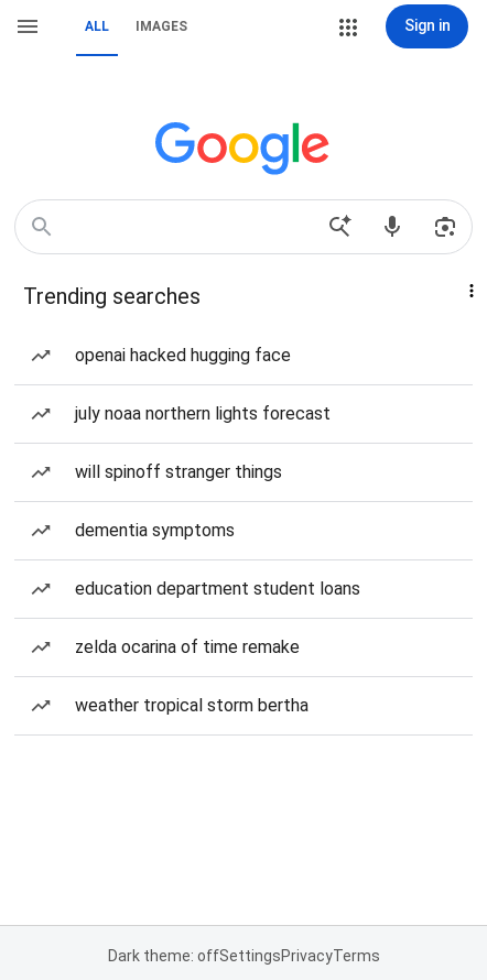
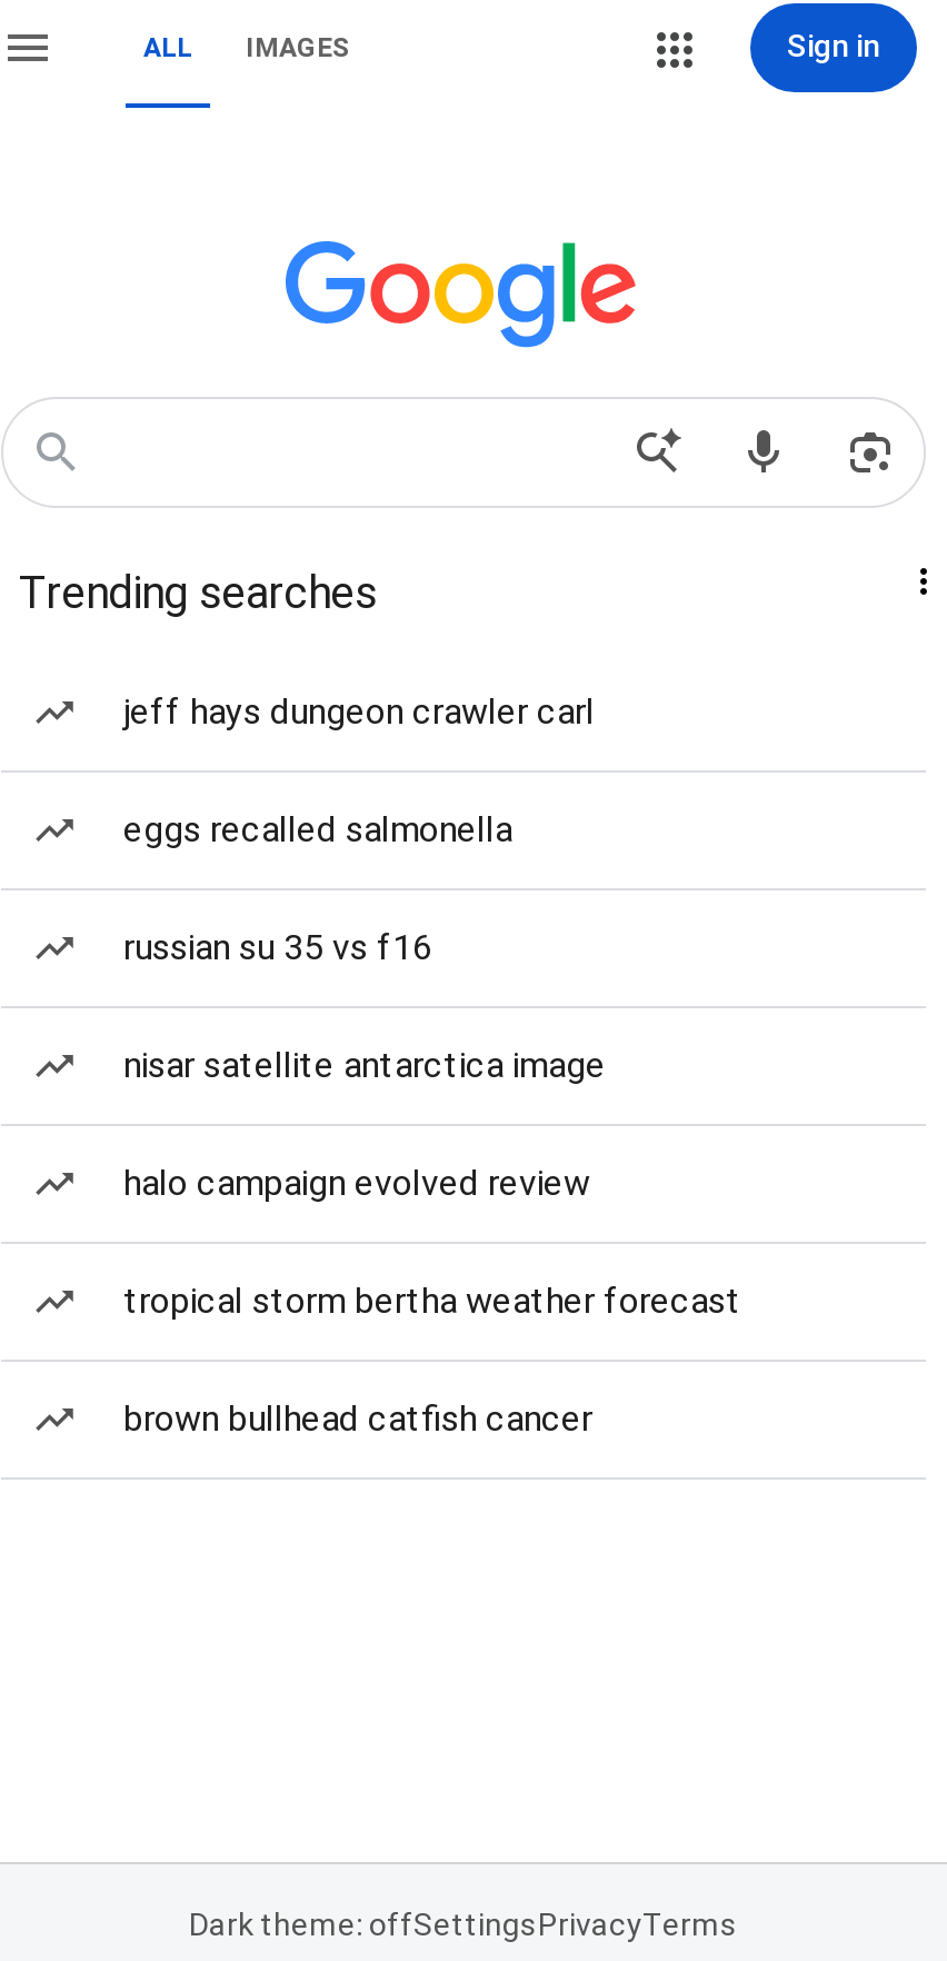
[75,345,291,366] openai hacked hugging face -> [123,690,595,733] jeff hays dungeon crawler carl
[75,403,331,424] july noaa northern lights forecast -> [123,808,512,850] eggs recalled salmonella
[75,461,282,482] will spinoff stranger things -> [123,926,432,968] russian su 35 vs f16
[75,520,235,541] dementia symptoms -> [123,1044,606,1086] nisar satellite antarctica image
[75,578,360,599] education department student loans -> [123,1162,590,1204] halo campaign evolved review
[75,636,300,657] zelda ocarina of time remake -> [123,1280,741,1322] tropical storm bertha weather forecast
[75,695,309,716] weather tropical storm bertha -> [123,1397,592,1440] brown bullhead catfish cancer

